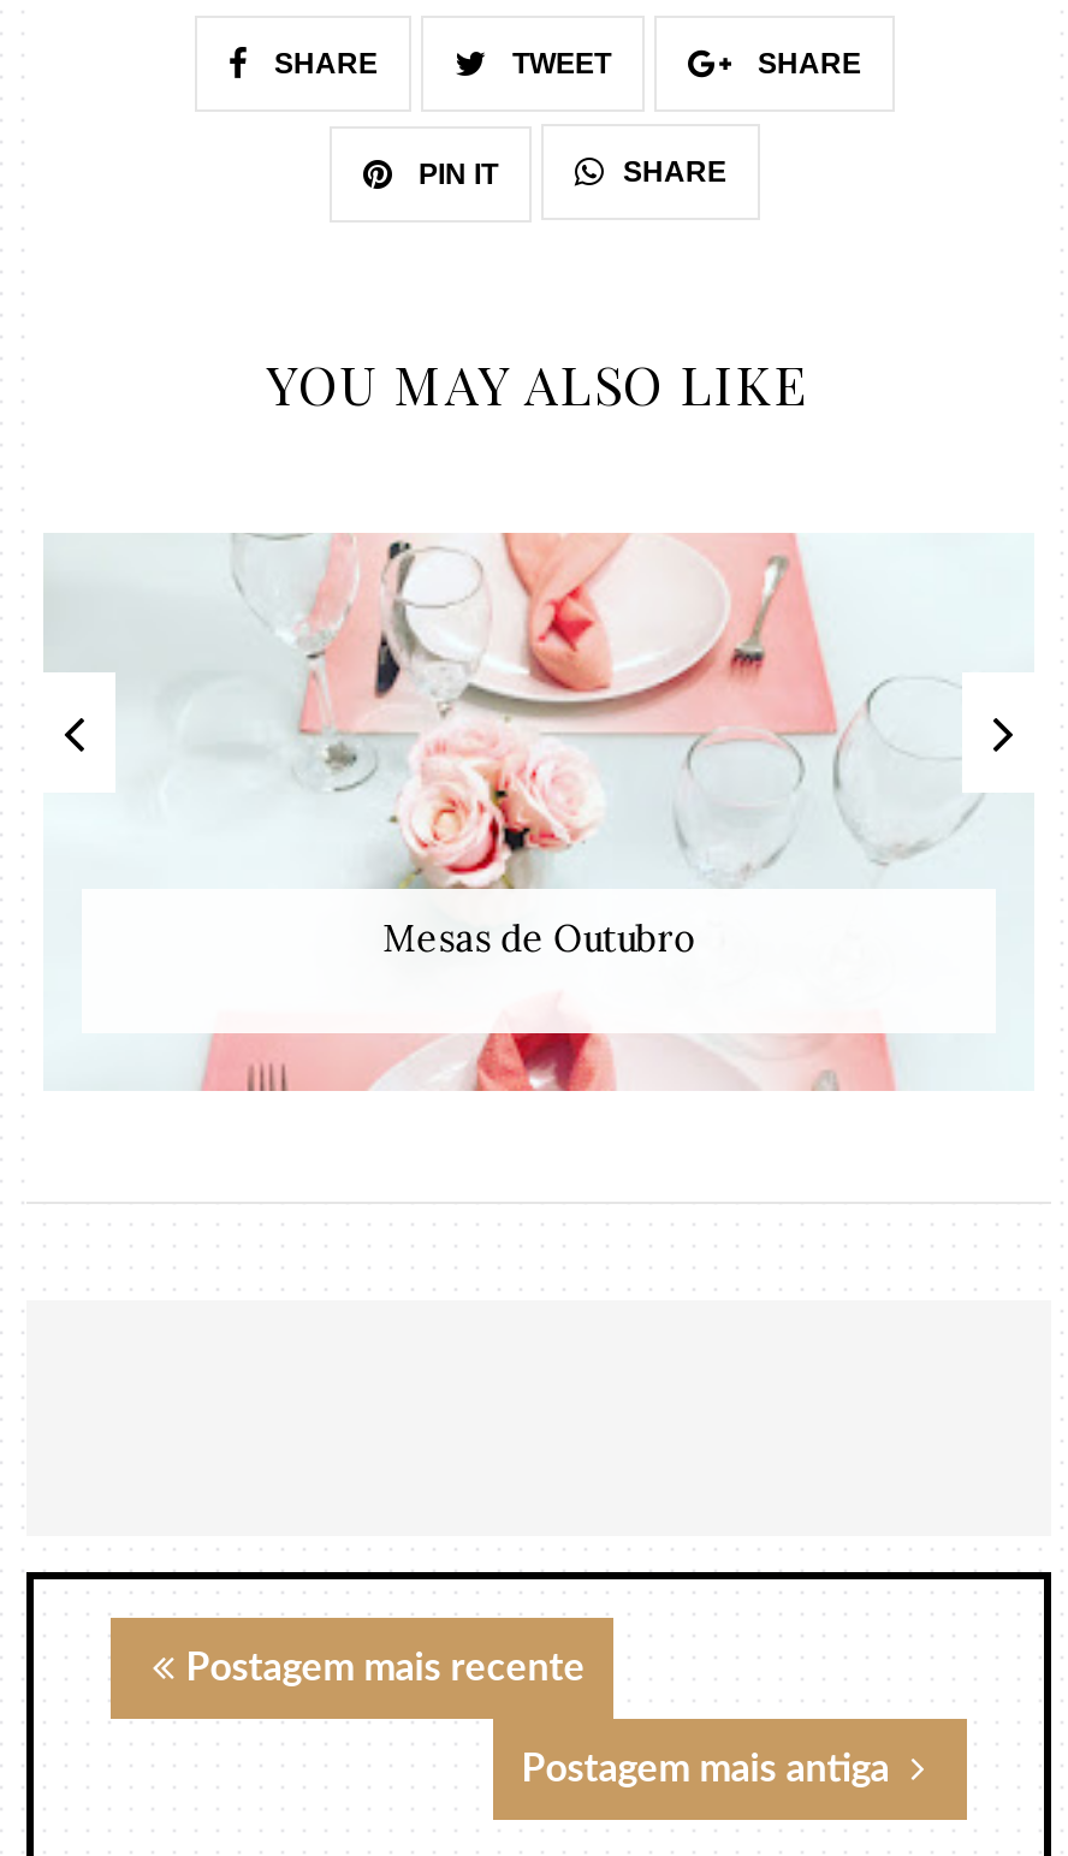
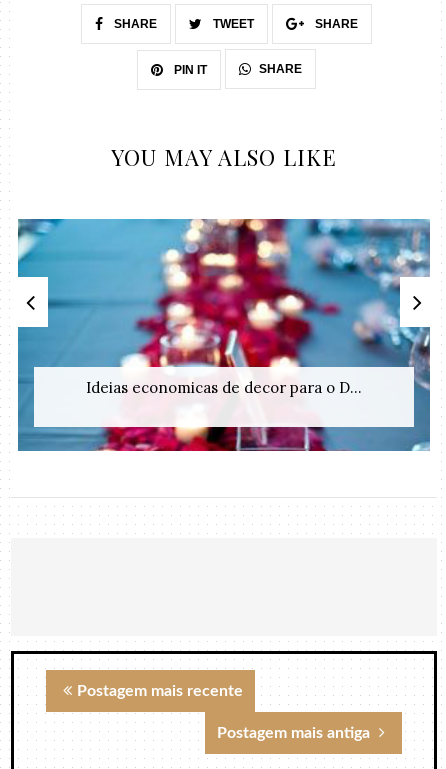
[43,533,1034,1093] [image] | Mesas de Outubro -> [17,218,431,452] [image] | Ideias economicas de decor para o D...

